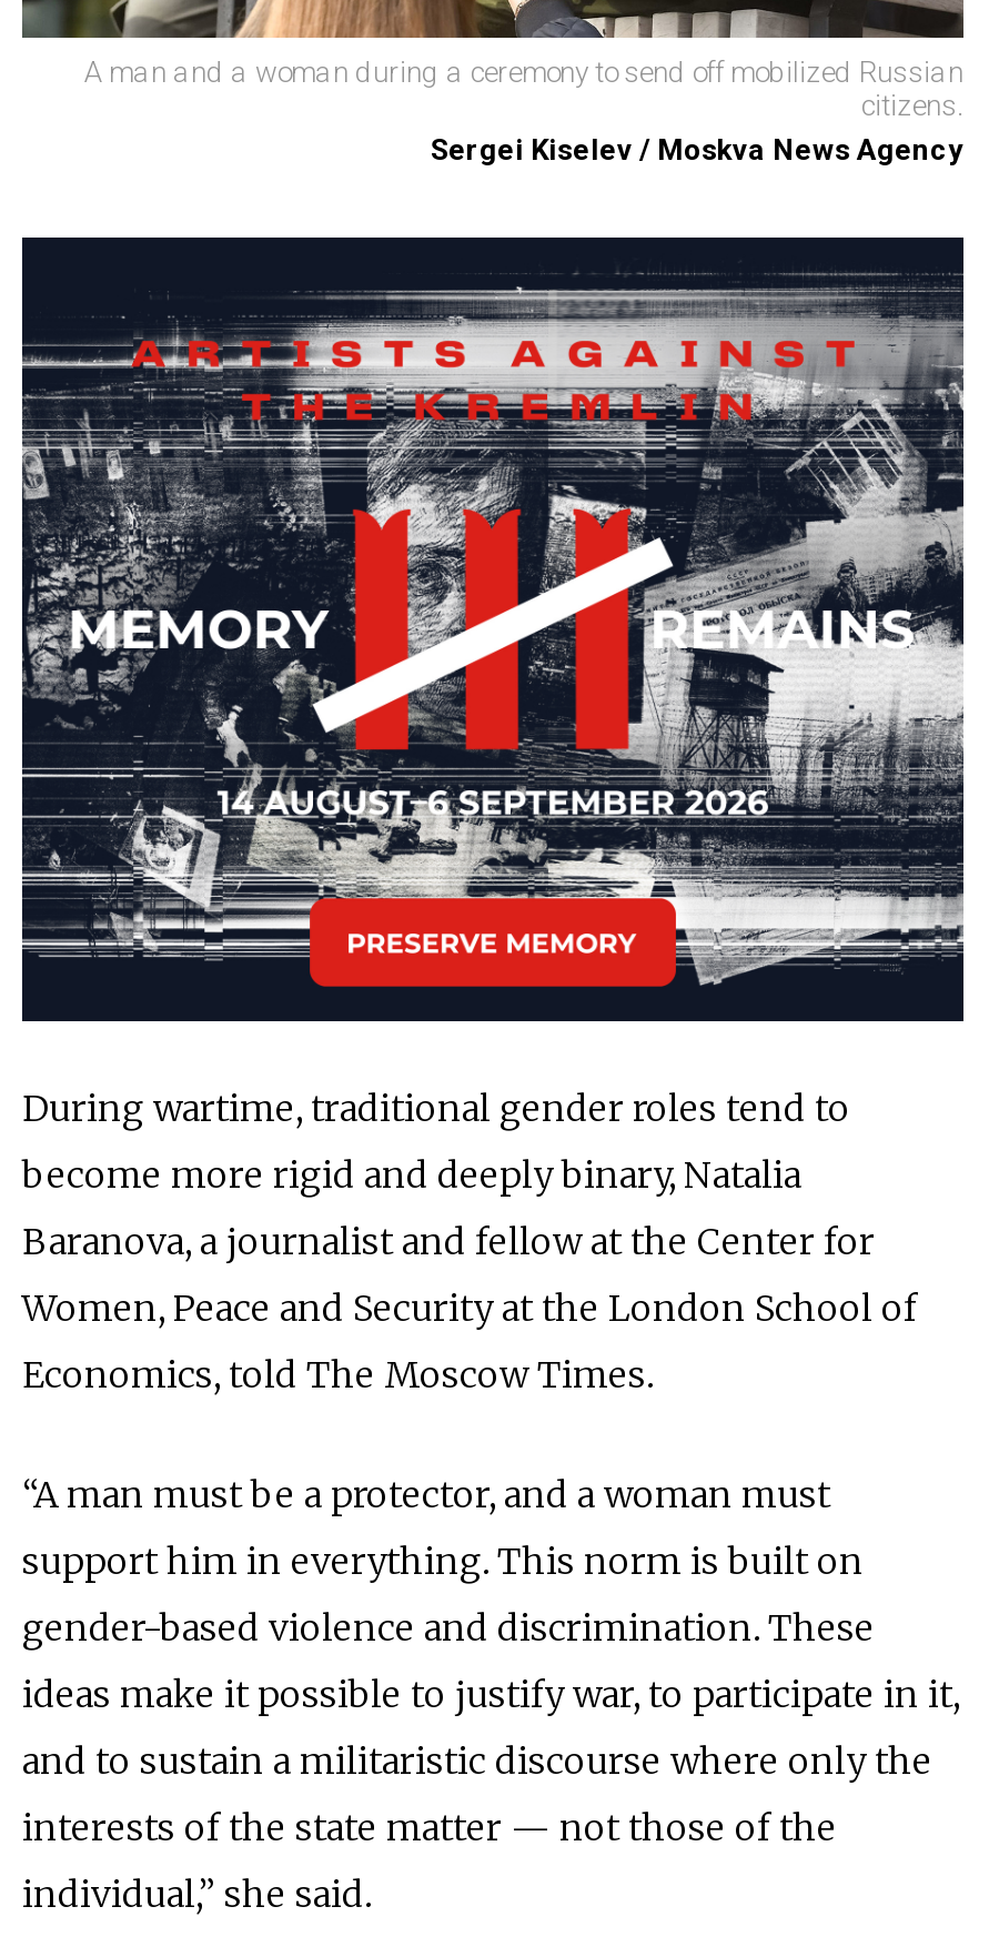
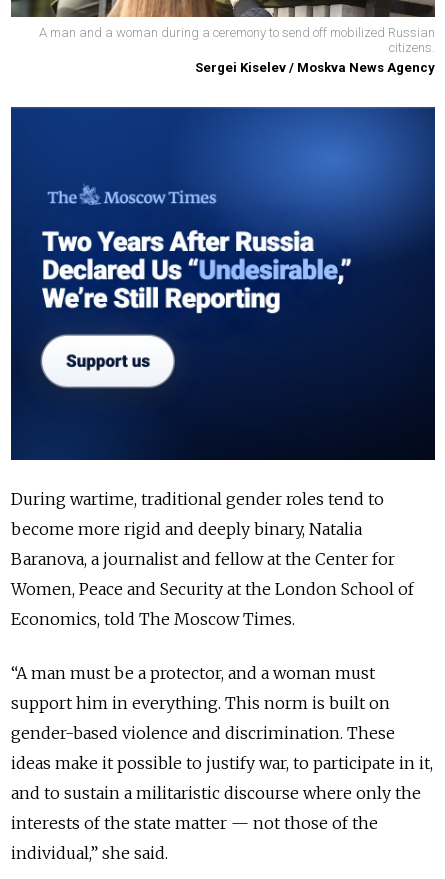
[20,235,966,1021] [image] -> [10,106,436,460] [image]

